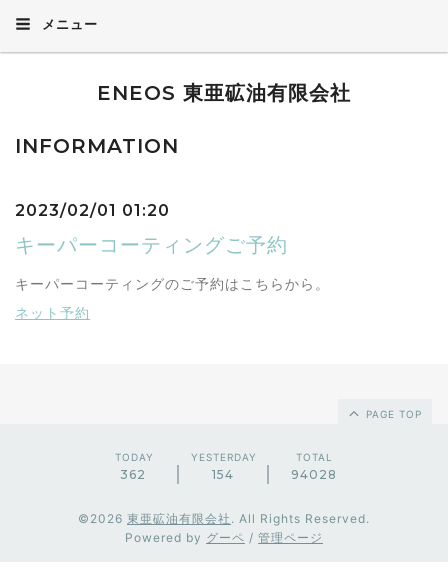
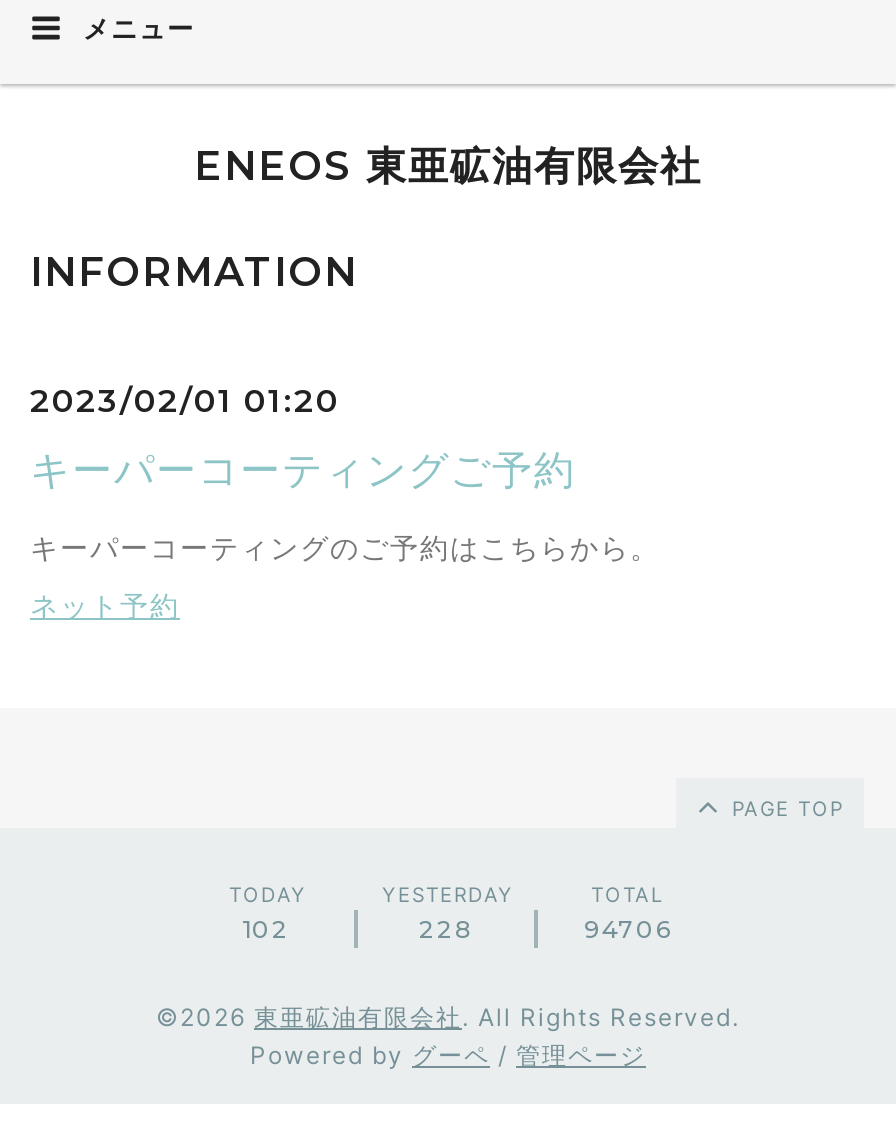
[120,467,146,482] 362 -> [242,914,290,944] 102
[212,467,234,482] 154 -> [419,914,473,944] 228
[291,467,337,482] 94028 -> [584,914,672,944] 94706

